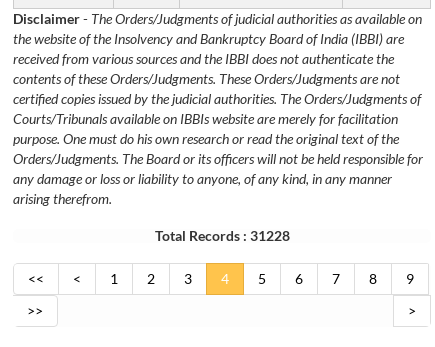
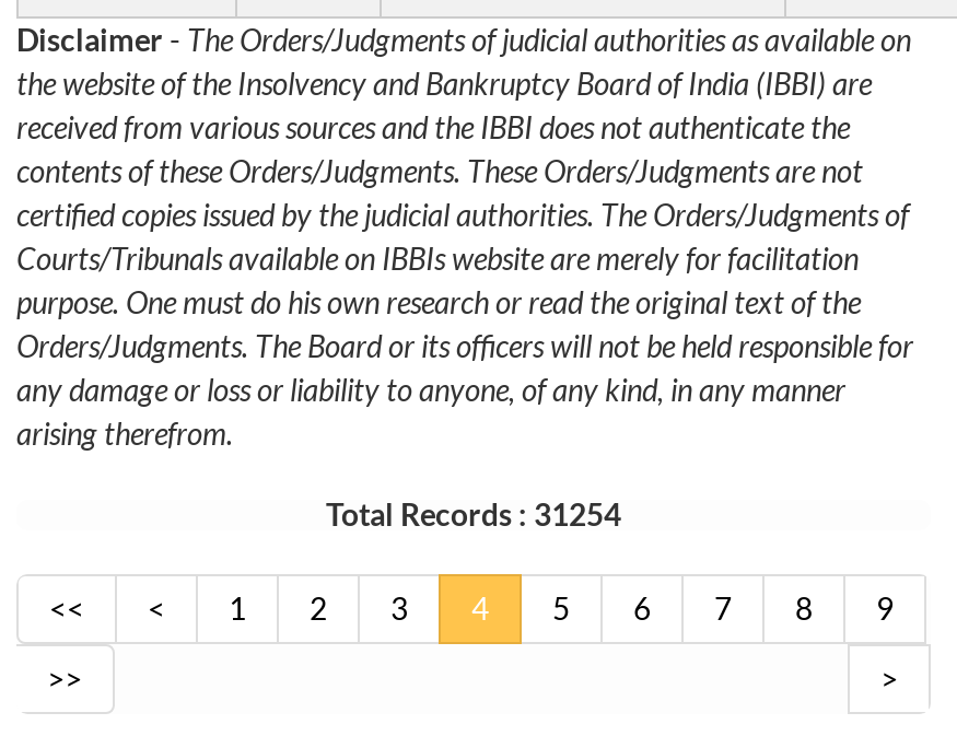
[154,227,289,244] Total Records : 31228 -> [326,496,621,533] Total Records : 31254

